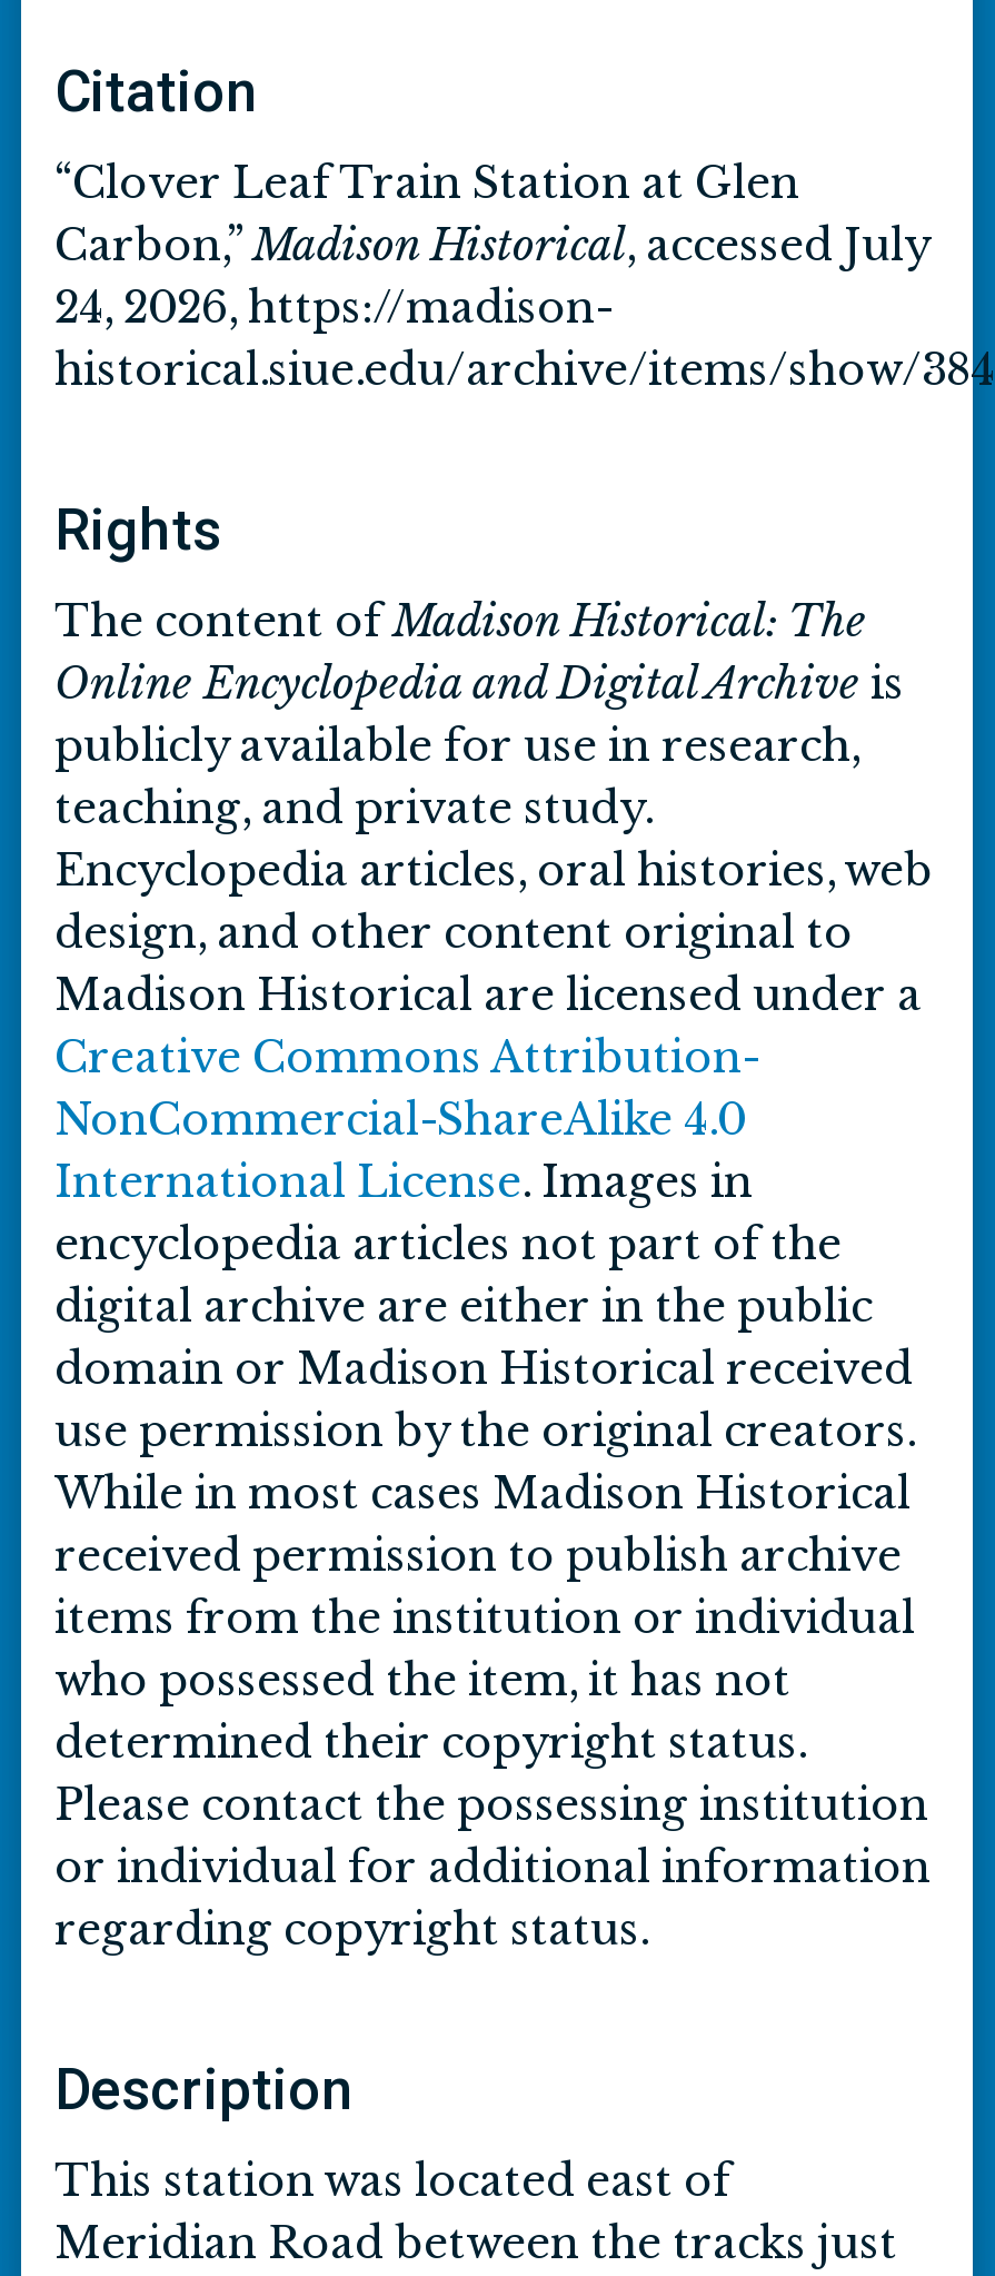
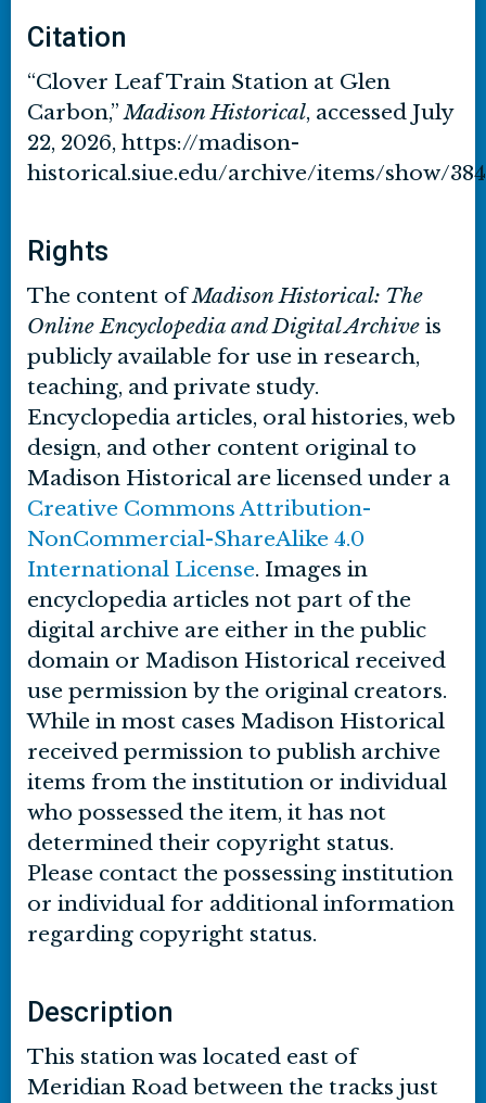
[54,283,613,334] 24, 2026, https://madison- -> [27,130,299,155] 22, 2026, https://madison-

